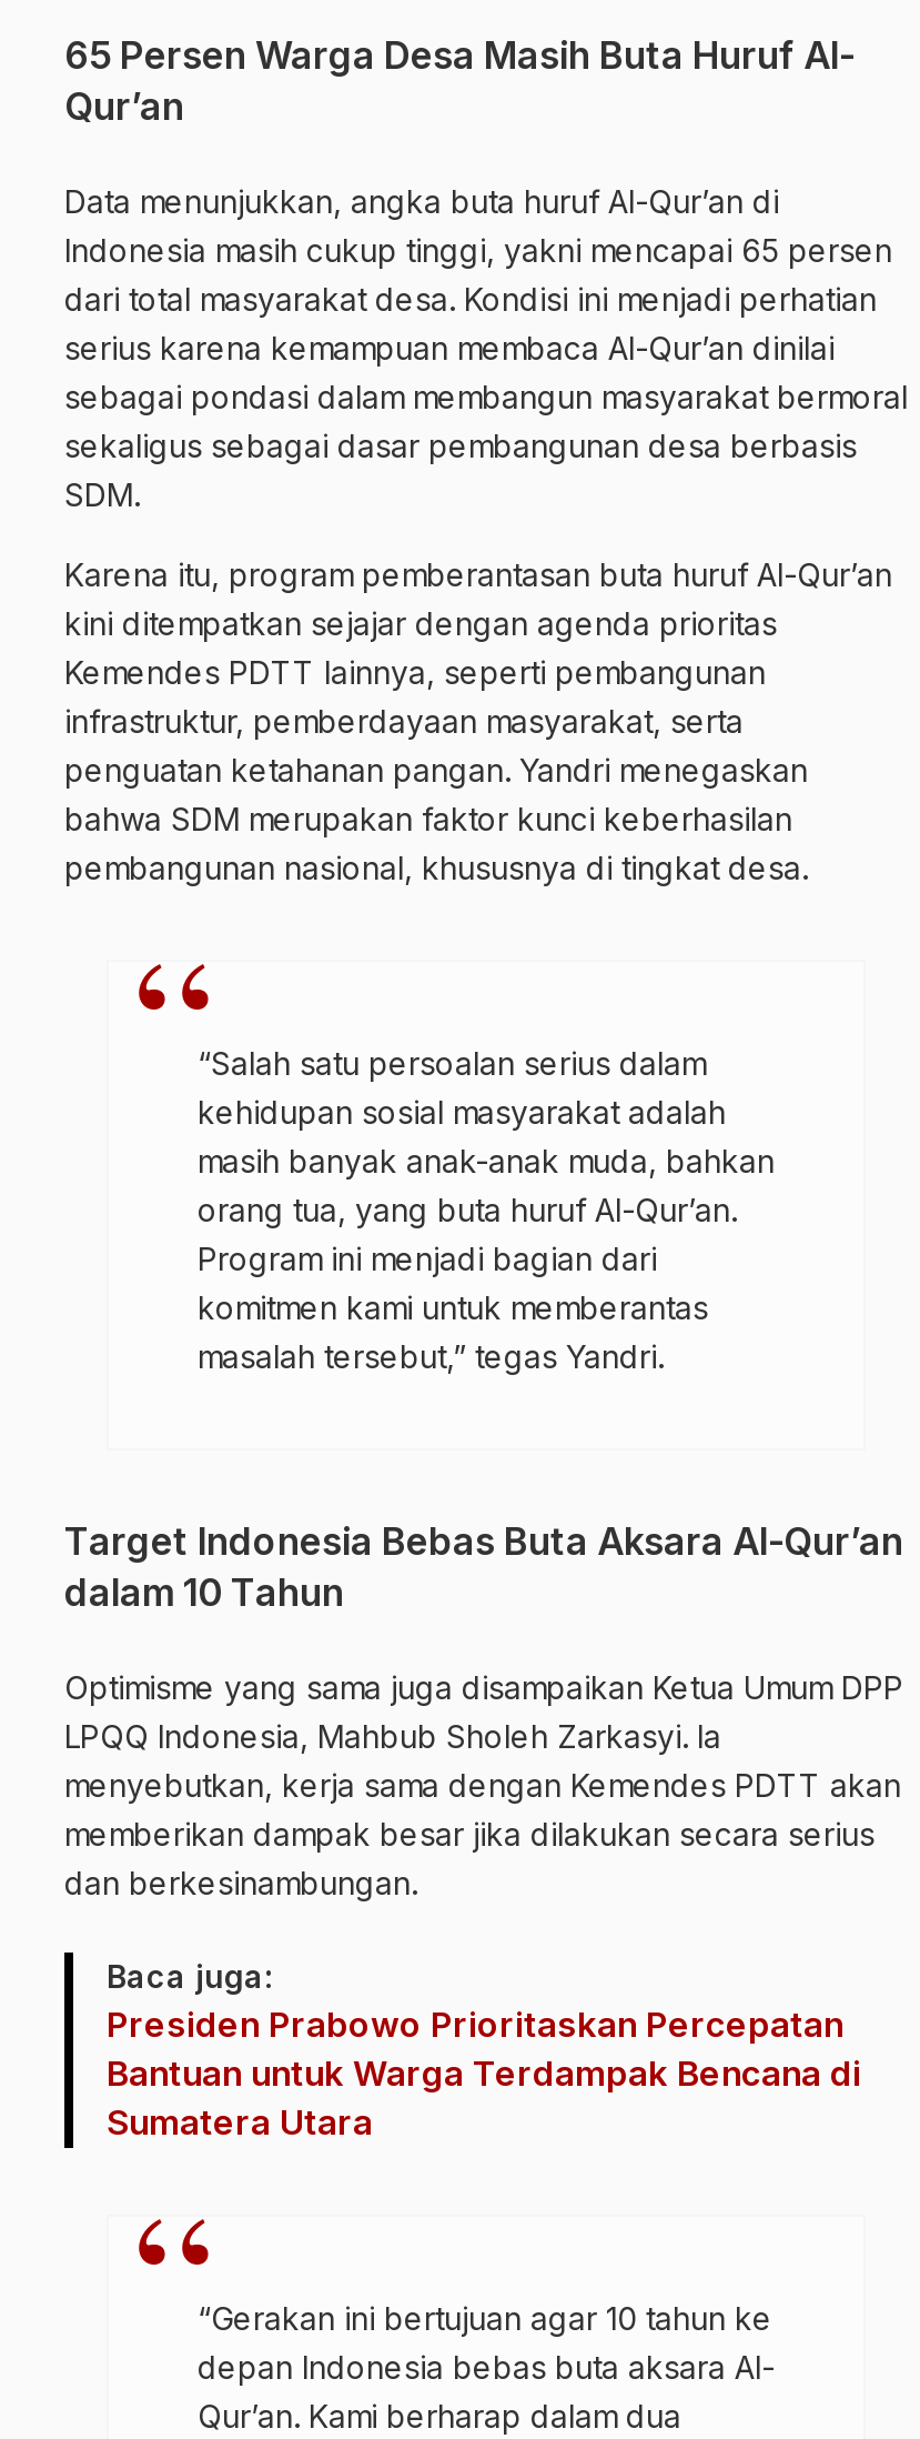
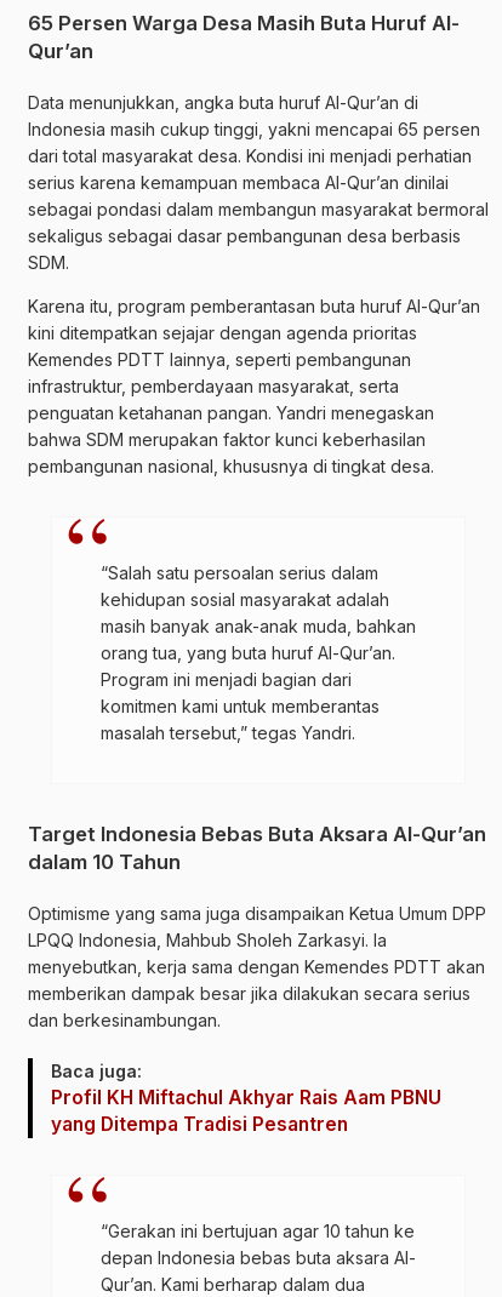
[107,2003,861,2143] Presiden Prabowo Prioritaskan Percepatan | Bantuan untuk Warga Terdampak Bencana di | Sumatera Utara -> [51,1086,441,1135] Profil KH Miftachul Akhyar Rais Aam PBNU | yang Ditempa Tradisi Pesantren

